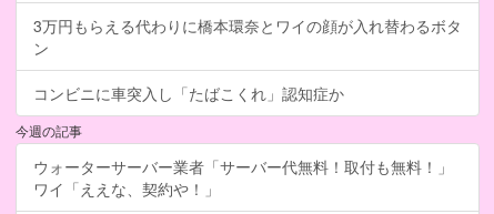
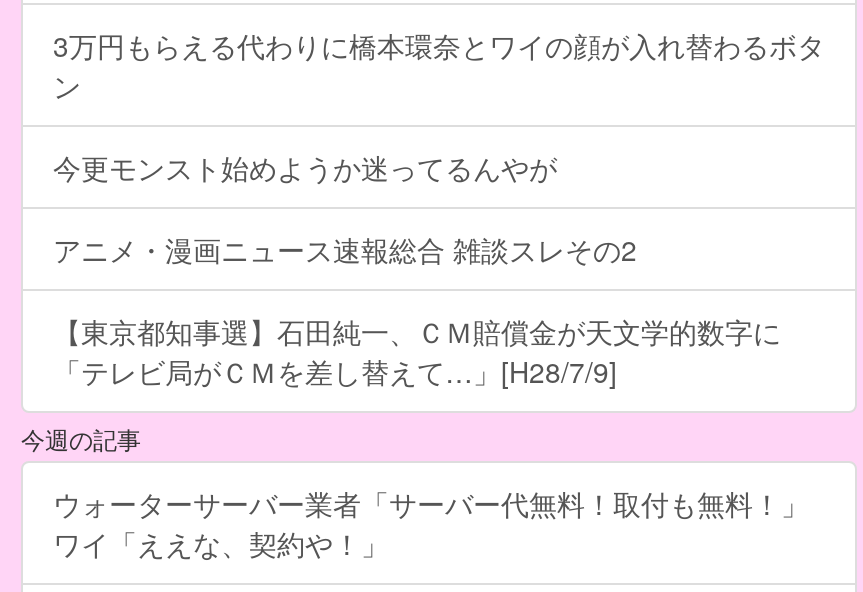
[33,82,344,104] コンビニに車突入し「たばこくれ」認知症か -> [53,147,809,391] 今更モンスト始めようか迷ってるんやが | アニメ・漫画ニュース速報総合 雑談スレその2 | 【東京都知事選】石田純一、ＣＭ賠償金が天文学的数字に | 「テレビ局がＣＭを差し替えて…」[H28/7/9]

